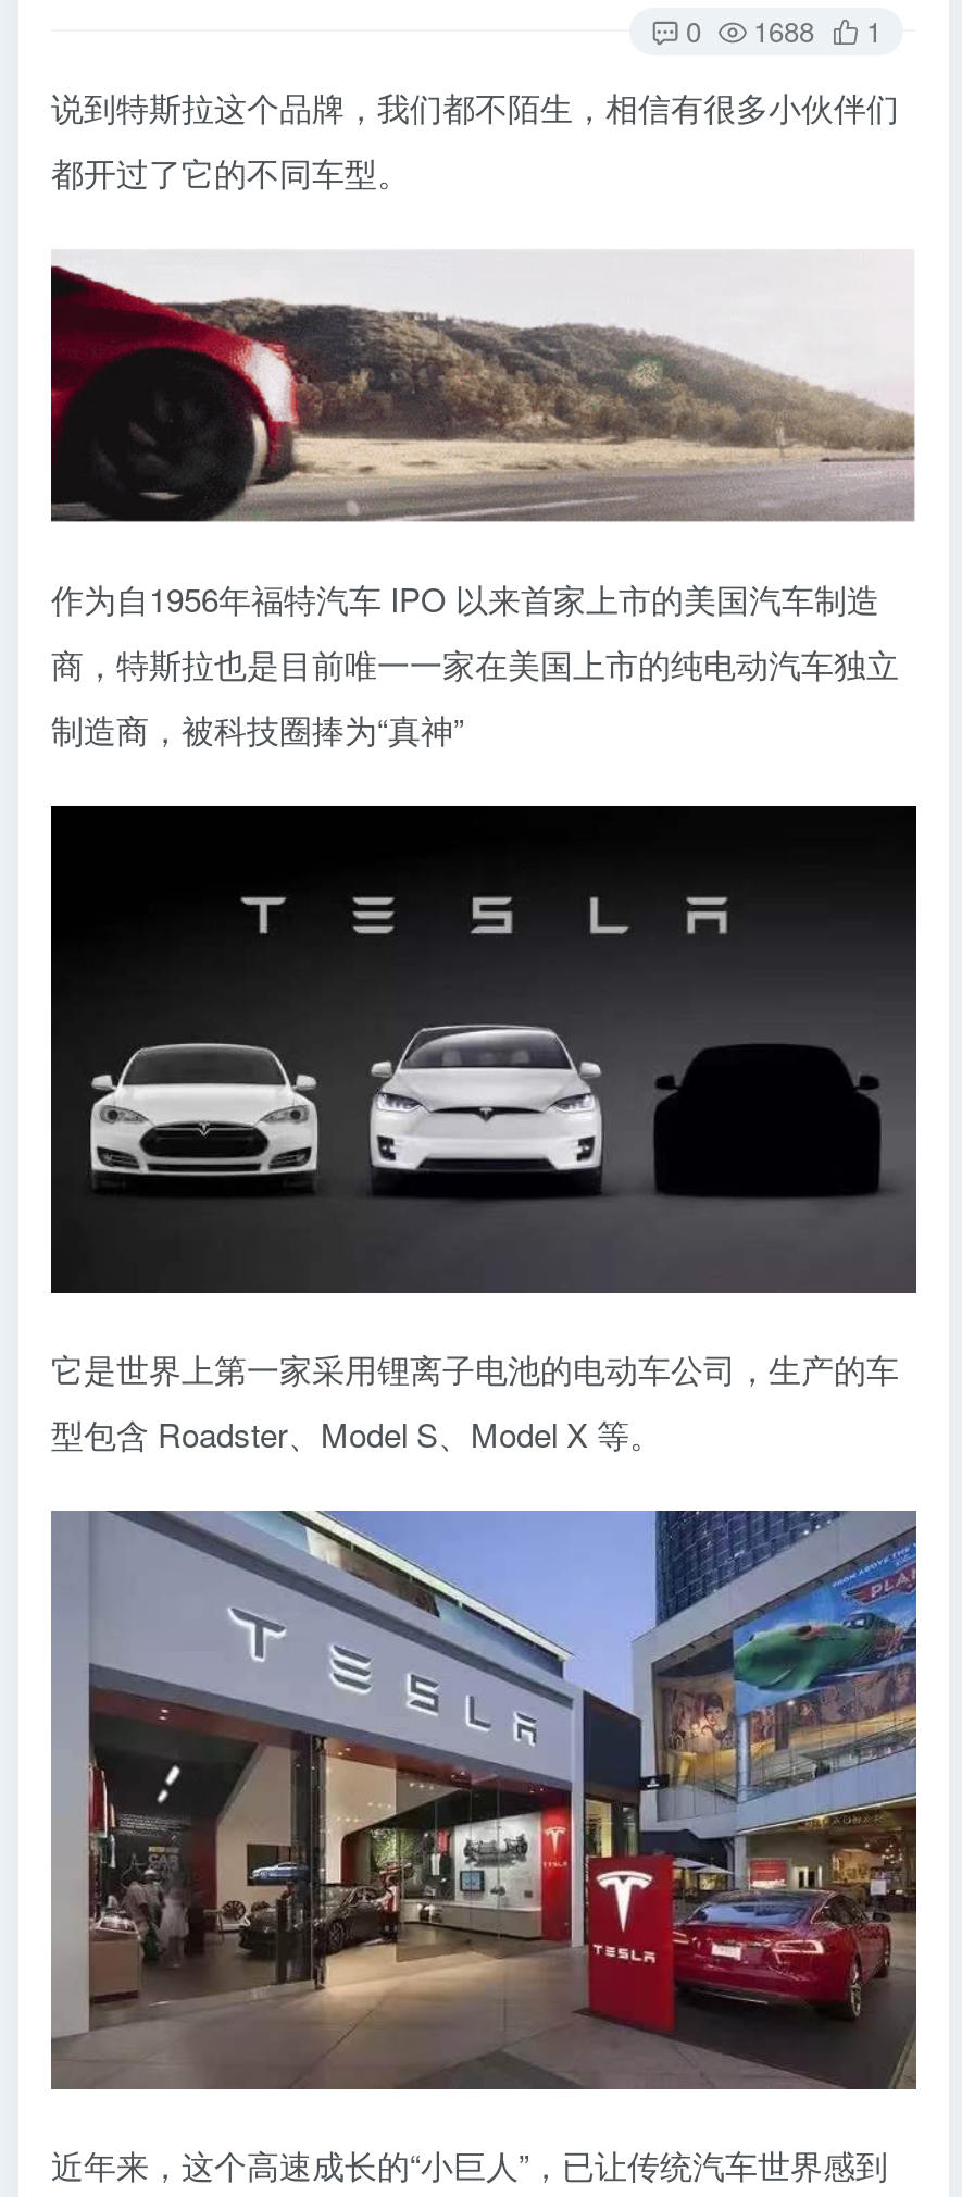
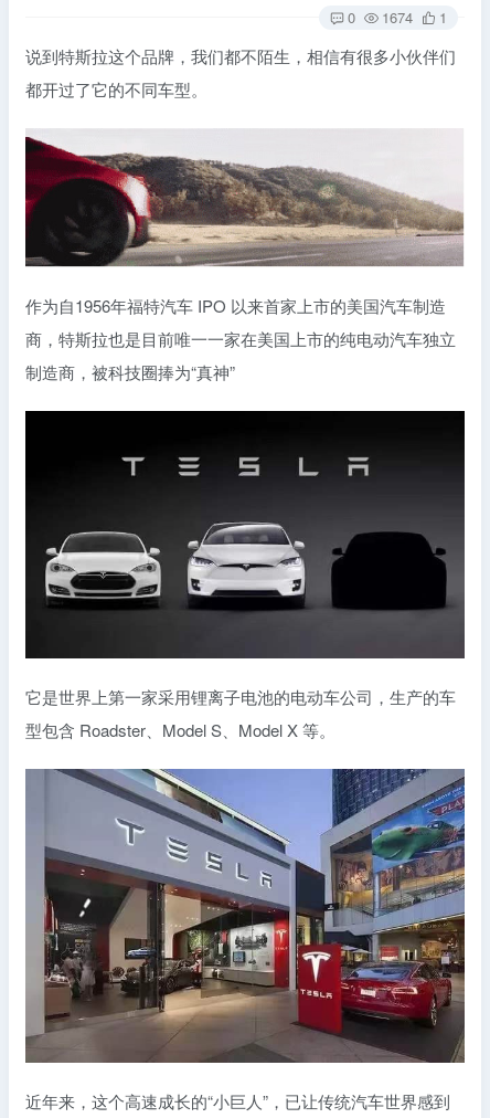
[686,10,882,51] 0 1688 1 -> [348,7,447,28] 0 1674 1

